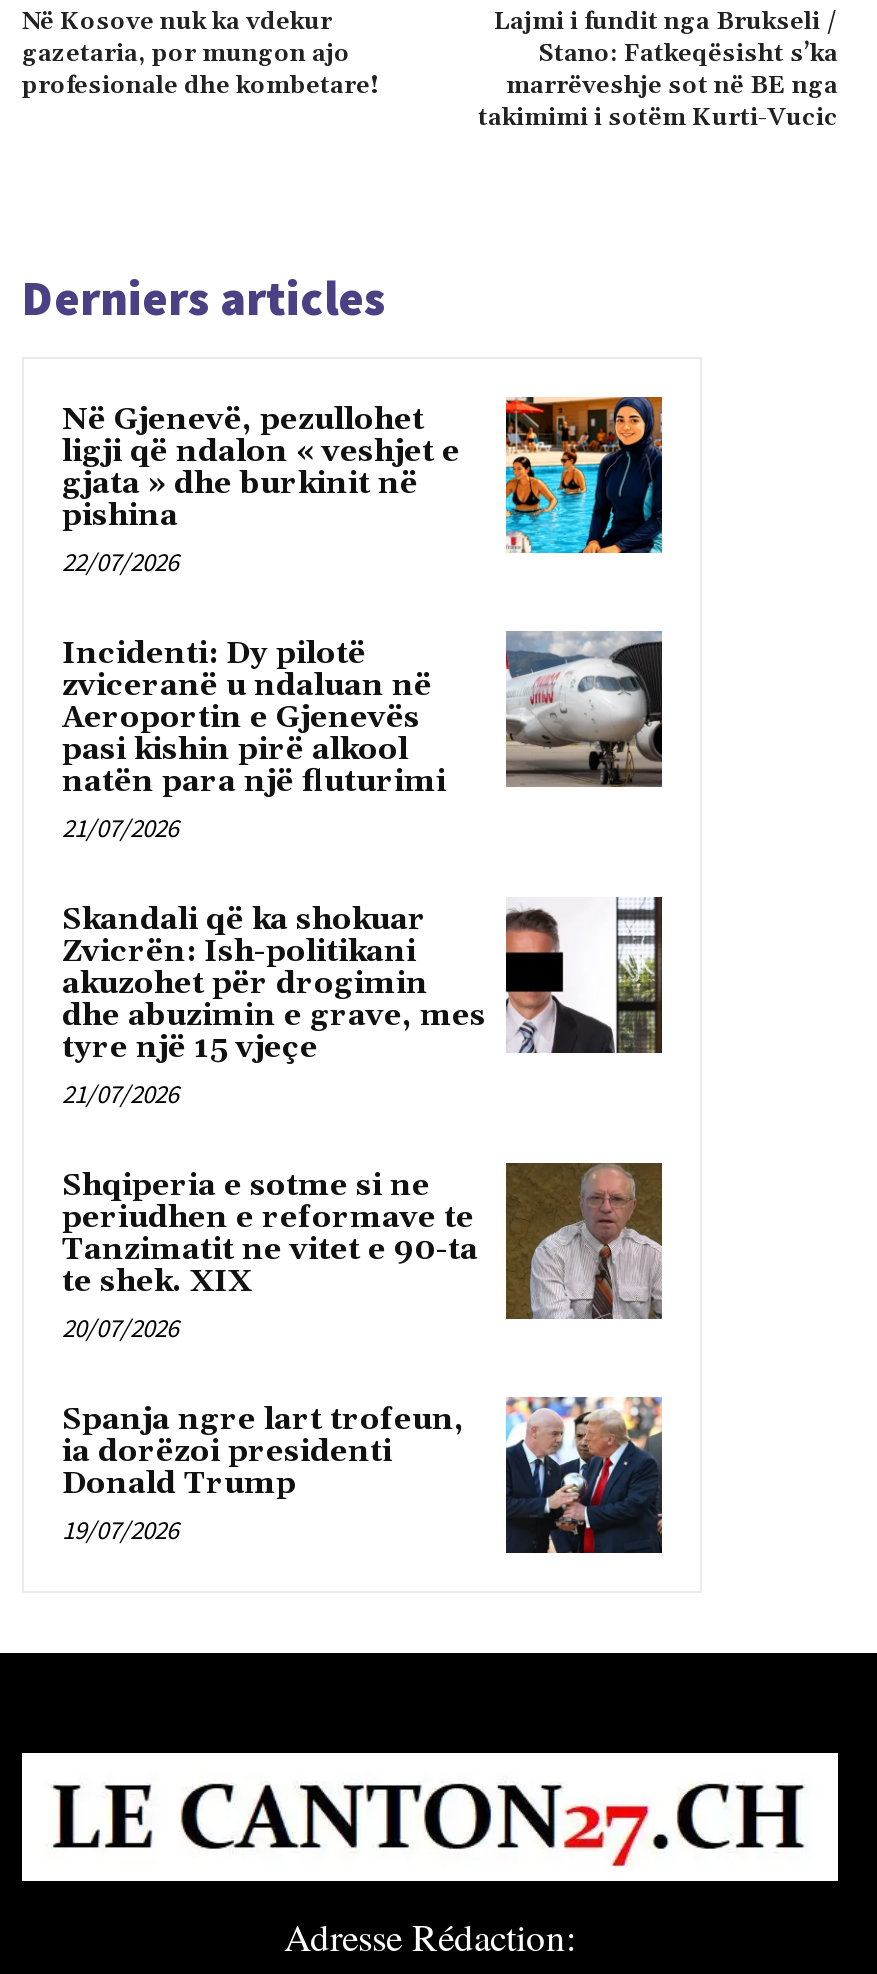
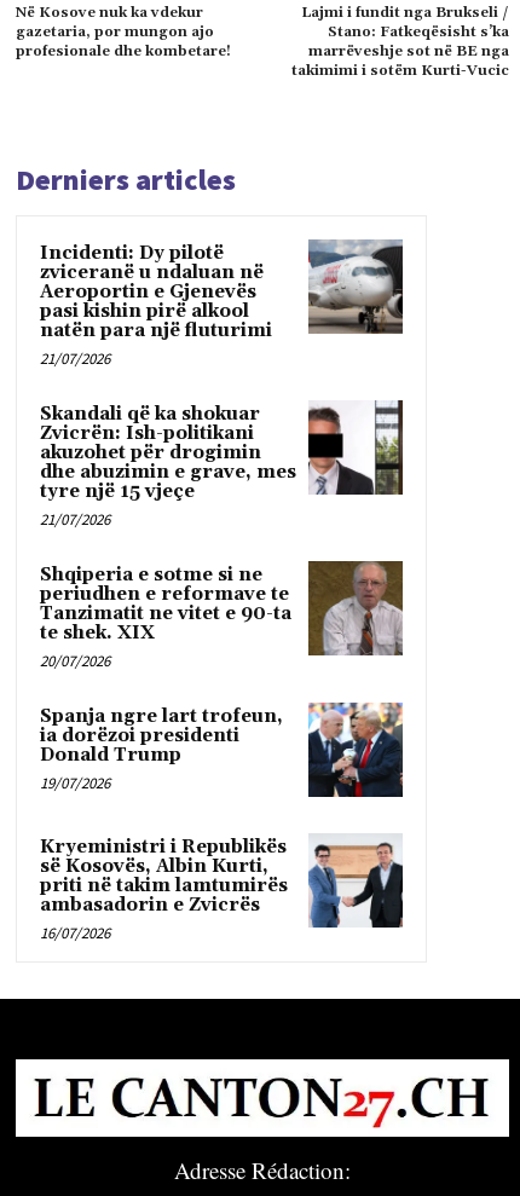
[62,396,664,578] [image] | Në Gjenevë, pezullohet | ligji që ndalon « veshjet e | gjata » dhe burkinit në | pishina | 22/07/2026 -> none
moved [62,628,664,1546] -> [40,238,404,793]: [image] | Incidenti: Dy pilotë | zviceranë u ndaluan në | ... | Donald Trump | 19/07/2026
none -> [40,834,403,943] [image] | Kryeministri i Republikës | së Kosovës, Albin Kurti, | priti në takim lamtumirës | ambasadorin e Zvicrës | 16/07/2026

